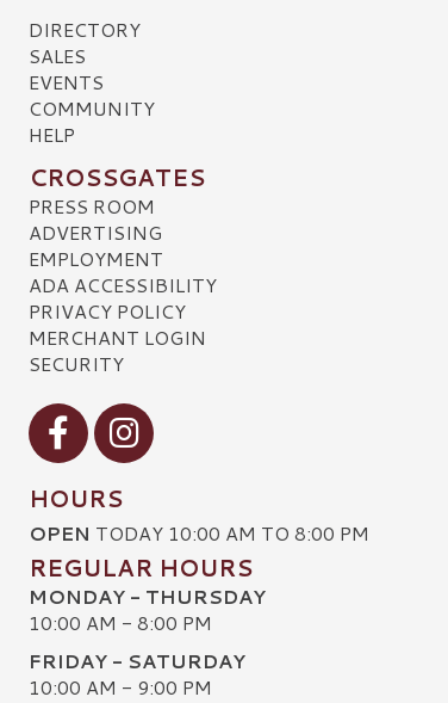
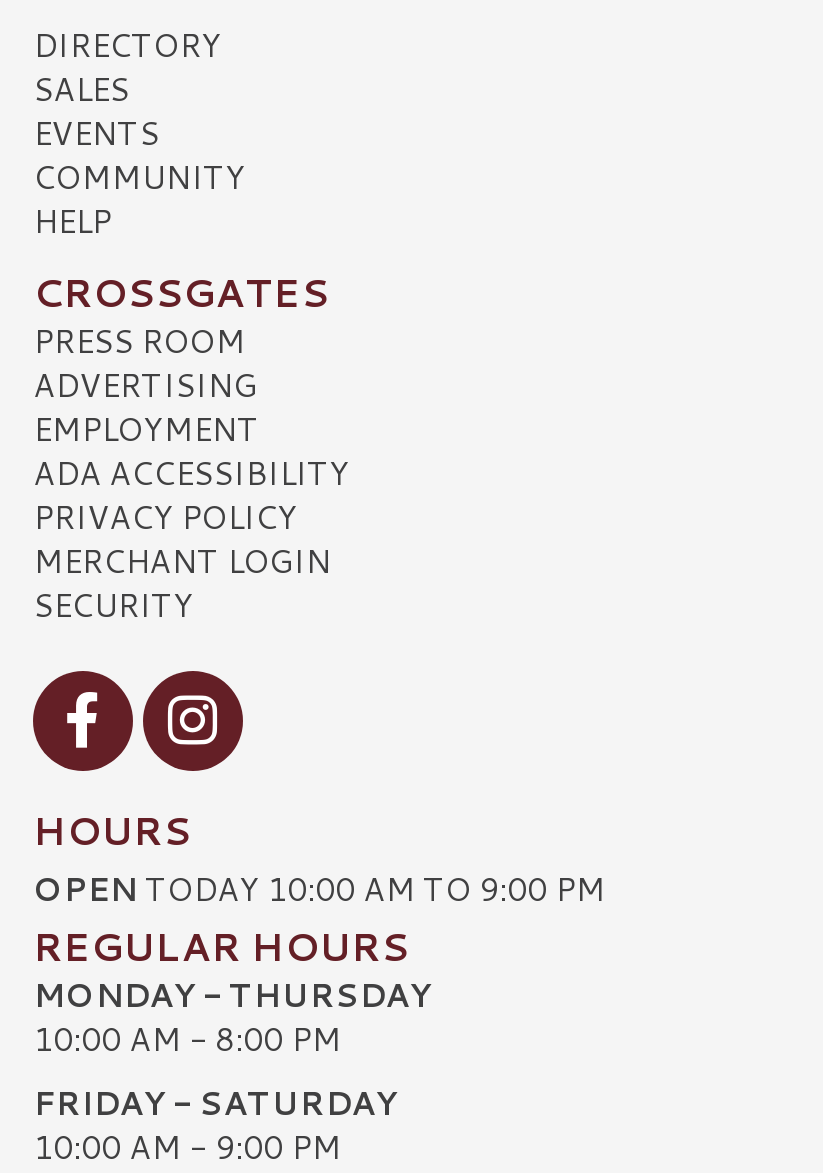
[29,519,369,546] OPEN TODAY 10:00 AM TO 8:00 PM -> [33,864,605,910] OPEN TODAY 10:00 AM TO 9:00 PM

